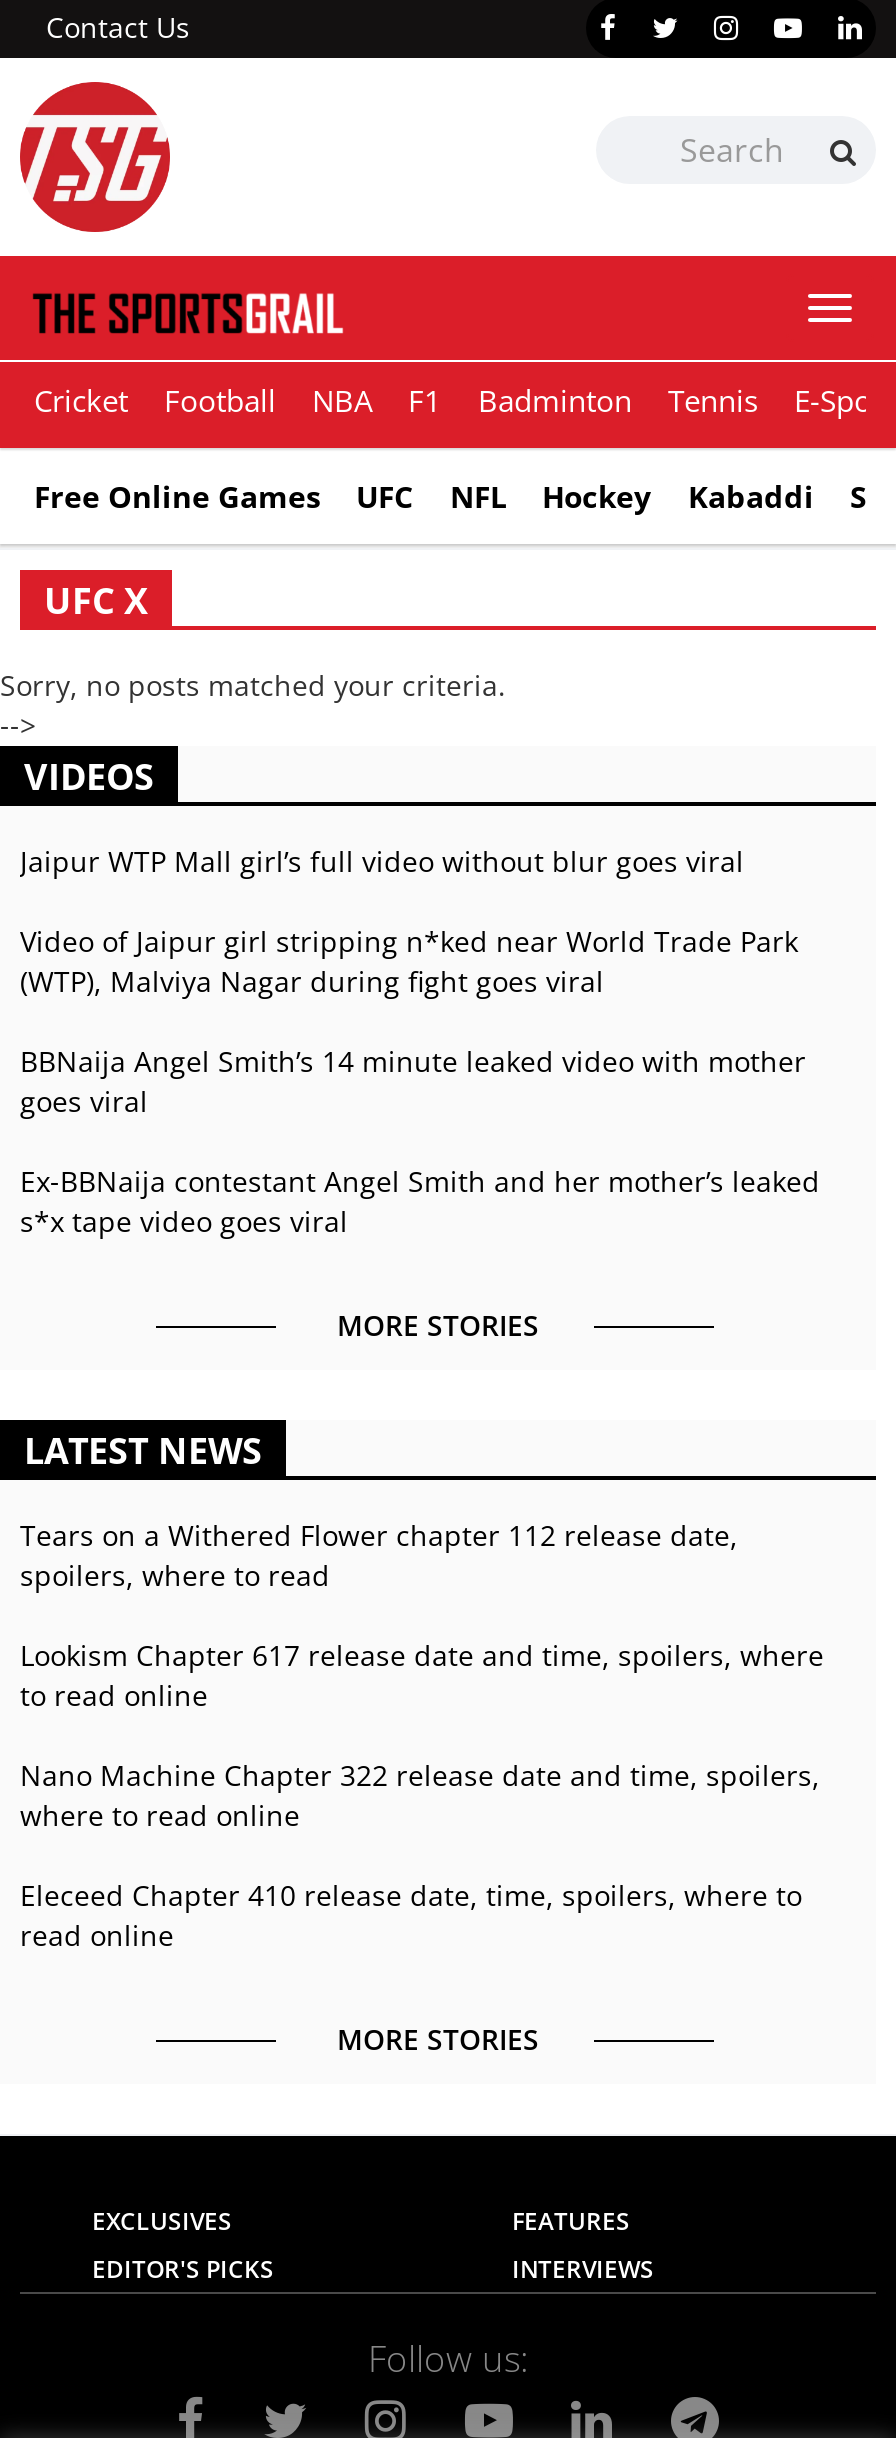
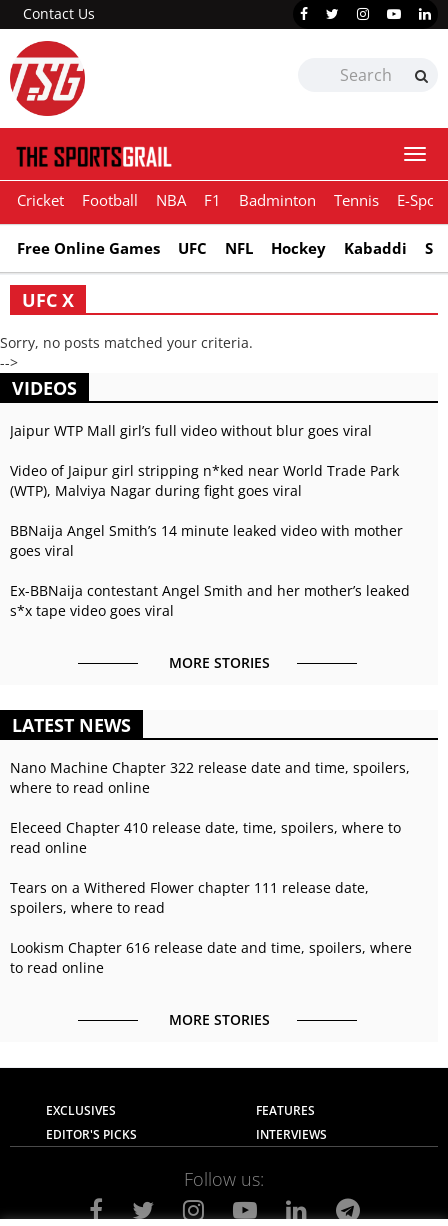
[20,1516,824,1674] Tears on a Withered Flower chapter 112 release date, | Lookism Chapter 617 release date and time, spoilers, where -> none
moved [20,1556,330,1594] -> [10,898,165,917]: spoilers, where to read
moved [20,1676,208,1714] -> [10,958,104,977]: to read online
moved [20,1756,820,1954] -> [10,758,410,857]: Nano Machine Chapter 322 release date and time, spoilers, | where to read online | Eleceed Chapter 410 release date, time, spoilers, where to | read online
none -> [10,878,412,957] Tears on a Withered Flower chapter 111 release date, | Lookism Chapter 616 release date and time, spoilers, where

